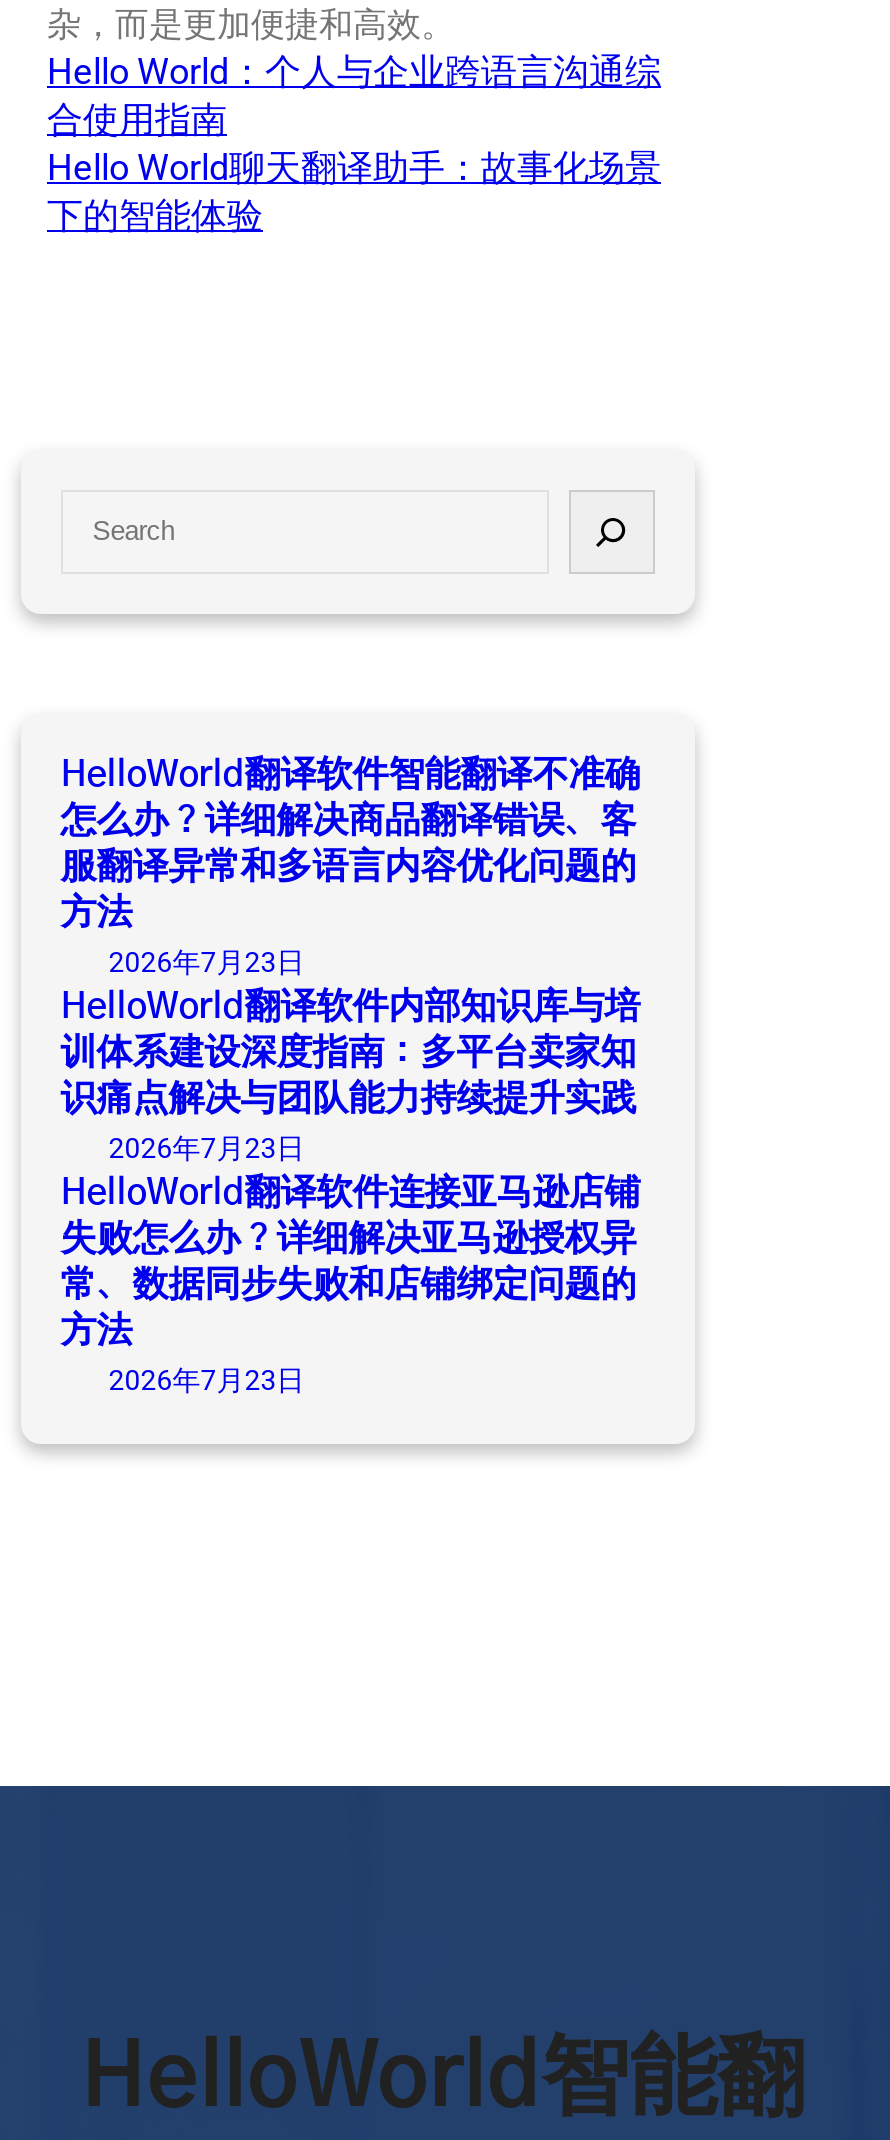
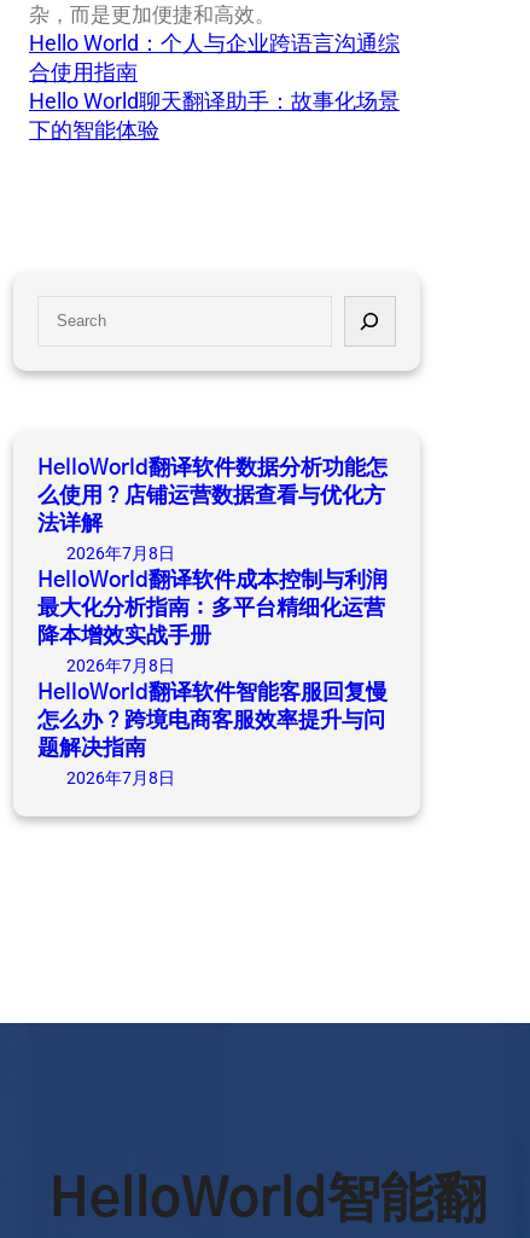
[60,758,640,1396] HelloWorld翻译软件智能翻译不准确 | 怎么办？详细解决商品翻译错误、客 | 服翻译异常和多语言内容优化问题的 | 方法 | 2026年7月23日 | HelloWorld翻译软件内部知识库与培 | 训体系建设深度指南：多平台卖家知 | 识痛点解决与团队能力持续提升实践 | 2026年7月23日 | HelloWorld翻译软件连接亚马逊店铺 | 失败怎么办？详细解决亚马逊授权异 | 常、数据同步失败和店铺绑定问题的 | 方法 | 2026年7月23日 -> [37,458,387,788] HelloWorld翻译软件数据分析功能怎 | 么使用？店铺运营数据查看与优化方 | 法详解 | 2026年7月8日 | HelloWorld翻译软件成本控制与利润 | 最大化分析指南：多平台精细化运营 | 降本增效实战手册 | 2026年7月8日 | HelloWorld翻译软件智能客服回复慢 | 怎么办？跨境电商客服效率提升与问 | 题解决指南 | 2026年7月8日

